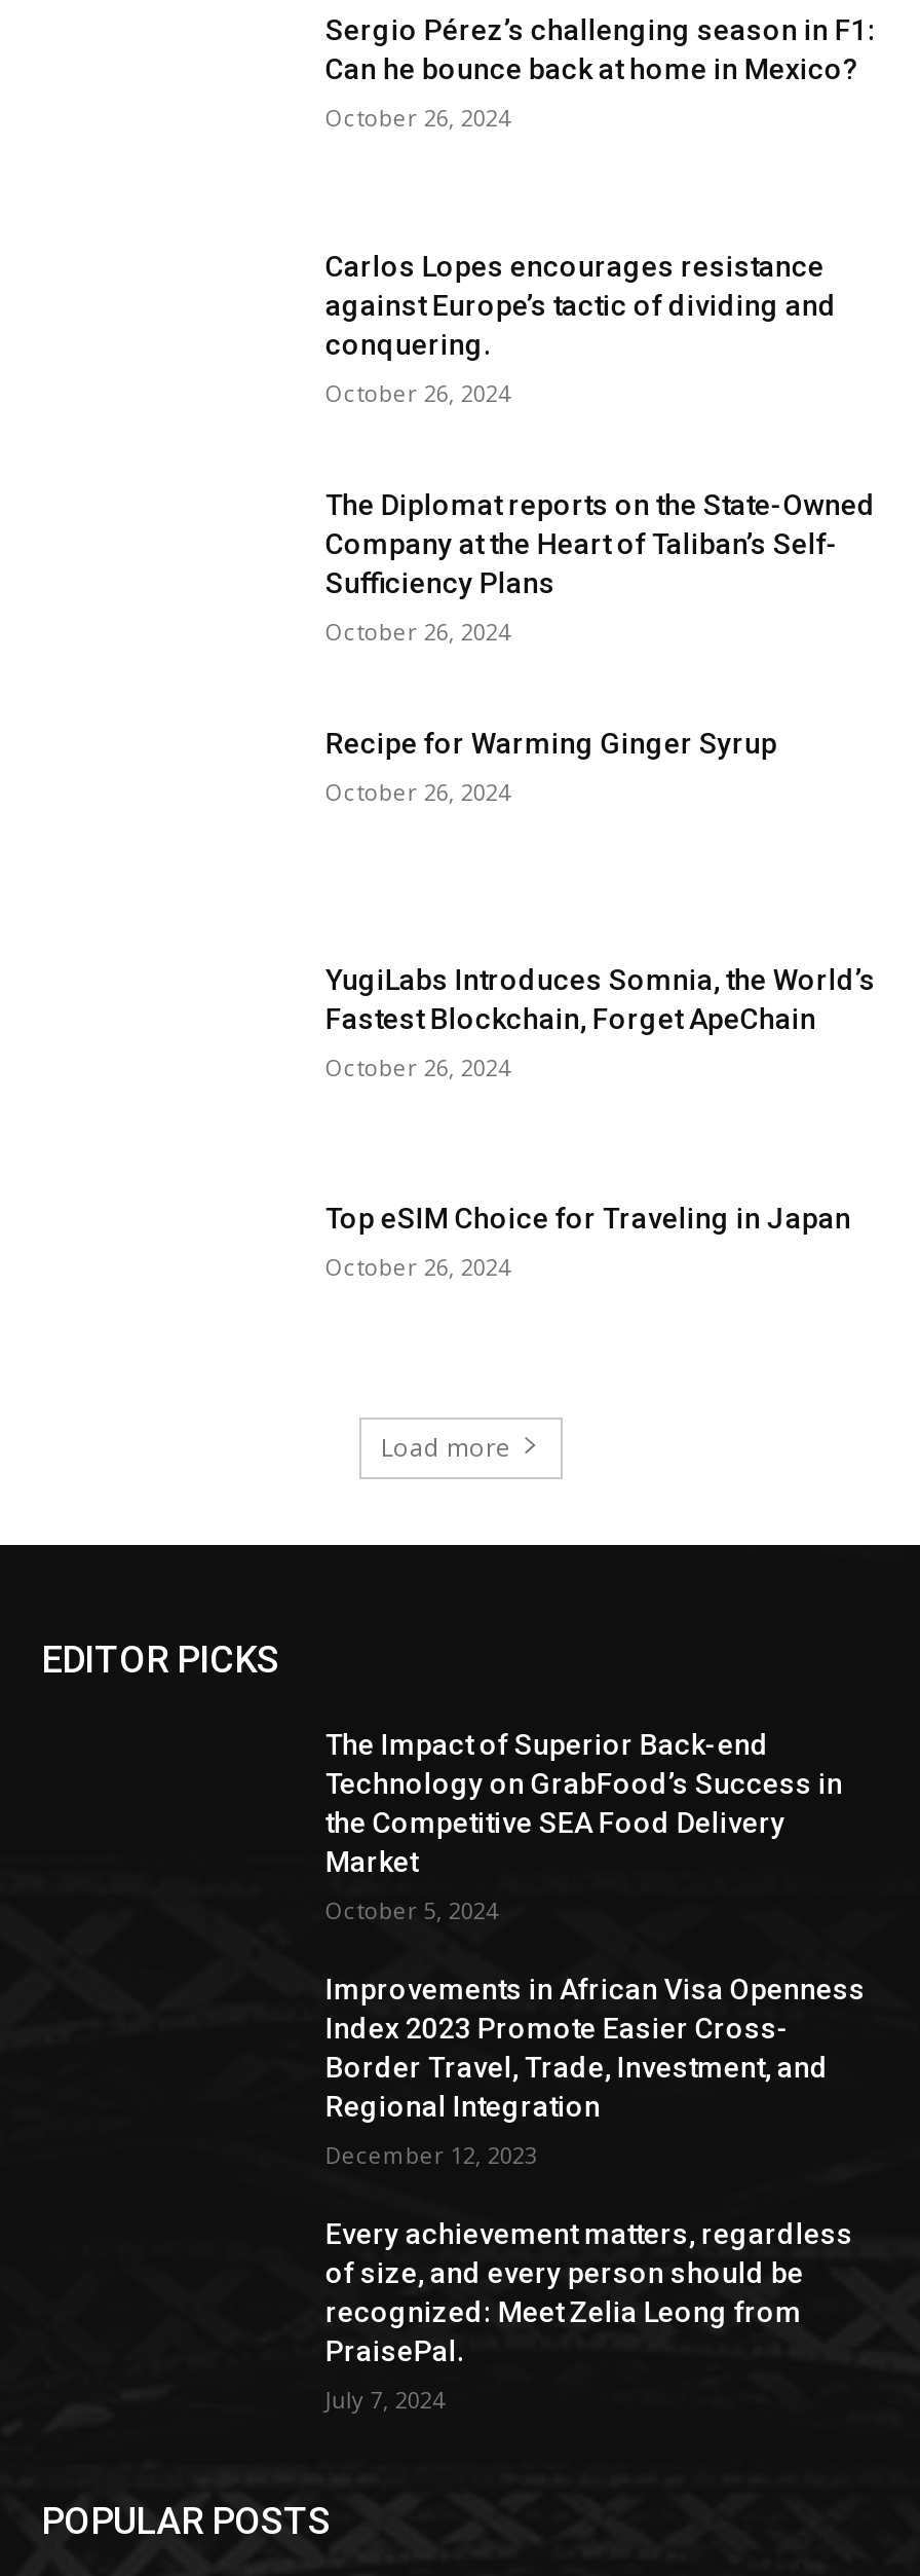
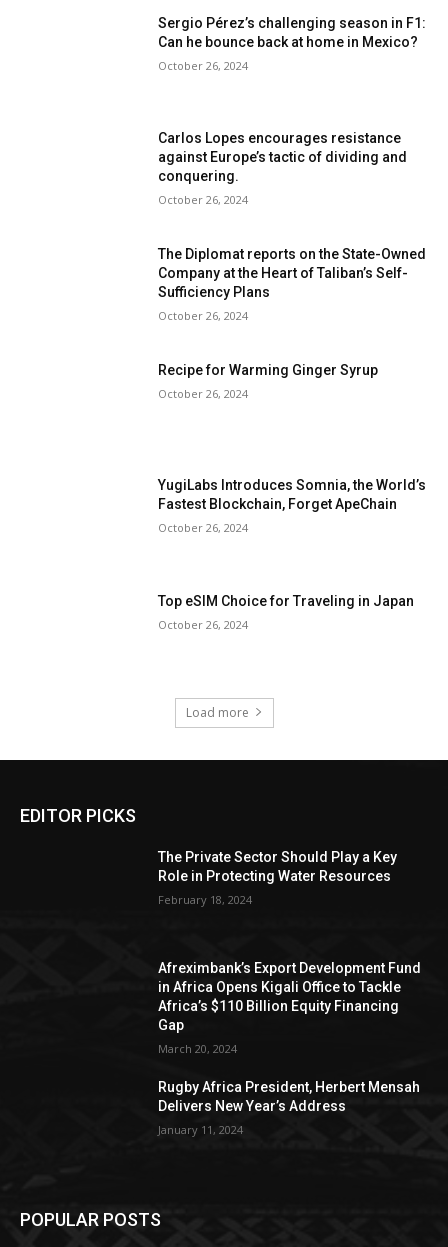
[325,1727,843,1877] The Impact of Superior Back-end | Technology on GrabFood’s Success in | the Competitive SEA Food Delivery | Market -> [158,849,397,884] The Private Sector Should Play a Key | Role in Protecting Water Resources
[325,1894,498,1924] October 5, 2024 -> [158,892,252,907] February 18, 2024
[325,1972,865,2122] Improvements in African Visa Openness | Index 2023 Promote Easier Cross- | Border Travel, Trade, Investment, and | Regional Integration -> [158,960,421,1033] Afreximbank’s Export Development Fund | in Africa Opens Kigali Office to Tackle | Africa’s $110 Billion Equity Financing | Gap
[325,2138,537,2169] December 12, 2023 -> [158,1041,237,1056] March 20, 2024
[325,2216,853,2367] Every achievement matters, regardless | of size, and every person should be | recognized: Meet Zelia Leong from | PraisePal. -> [158,1079,420,1114] Rugby Africa President, Herbert Mensah | Delivers New Year’s Address
[325,2383,444,2414] July 7, 2024 -> [158,1122,243,1137] January 11, 2024

